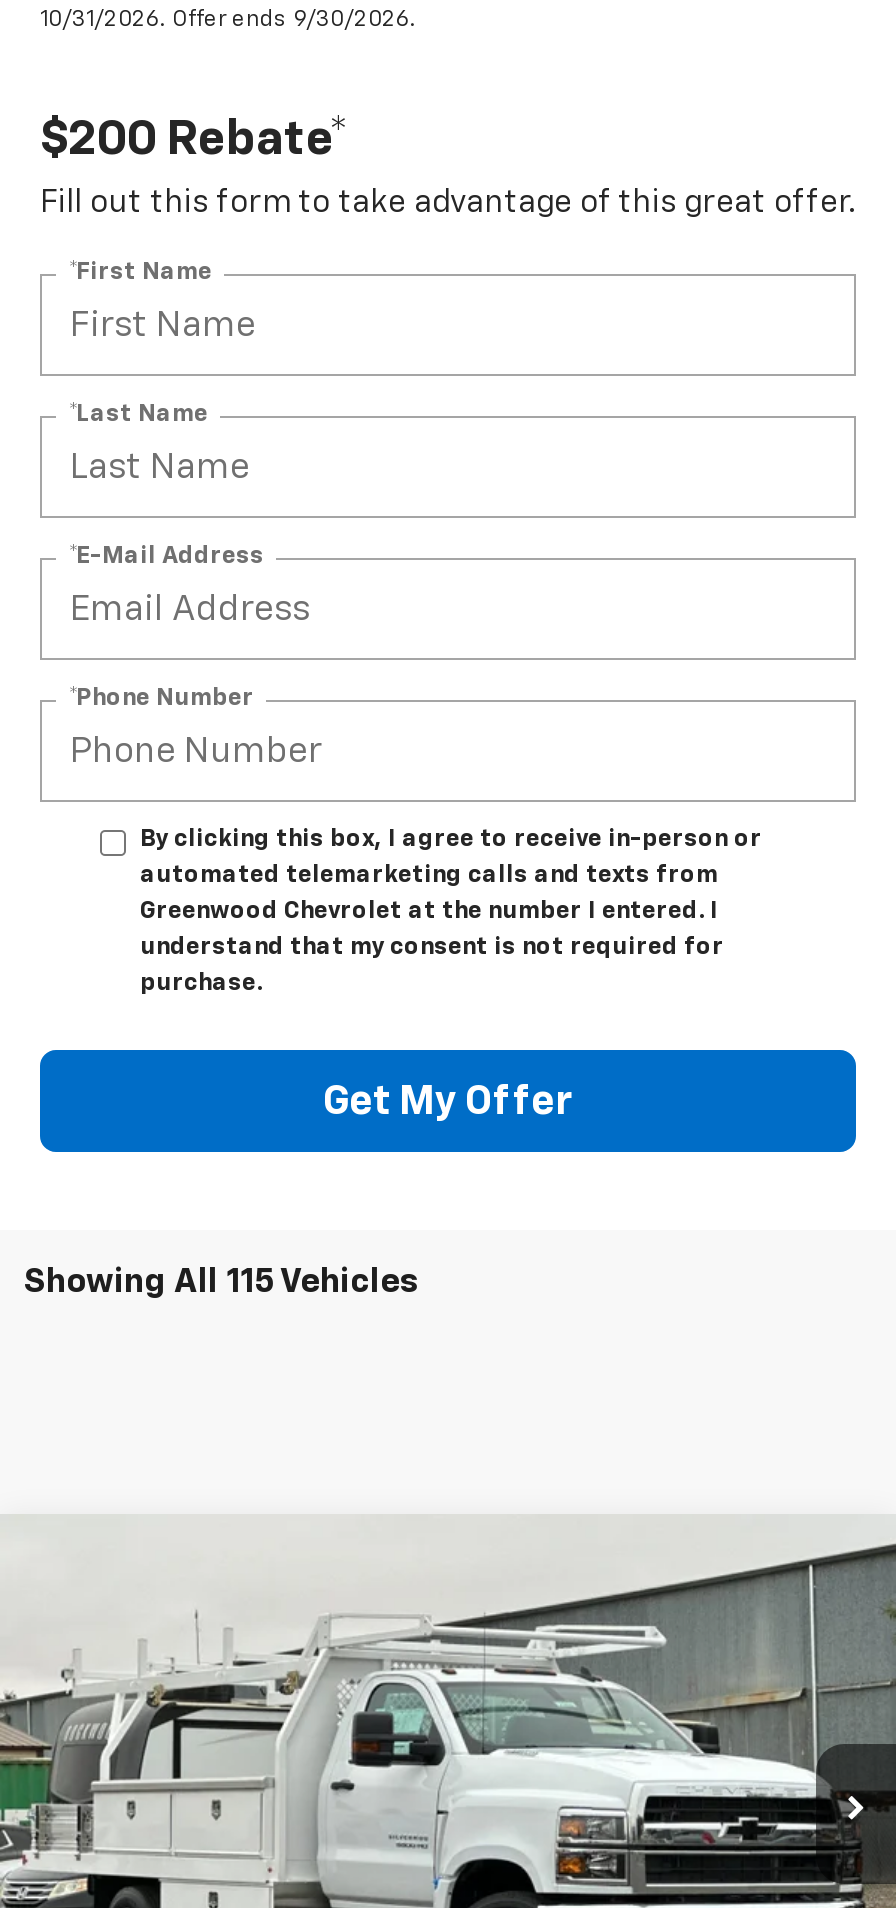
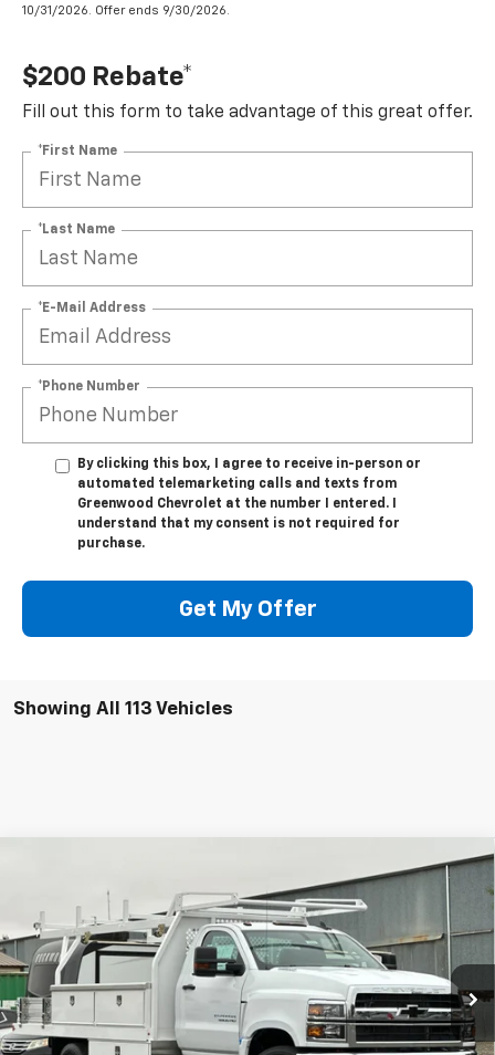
[24,1267,420,1301] Showing All 115 Vehicles -> [13,701,233,719] Showing All 113 Vehicles

